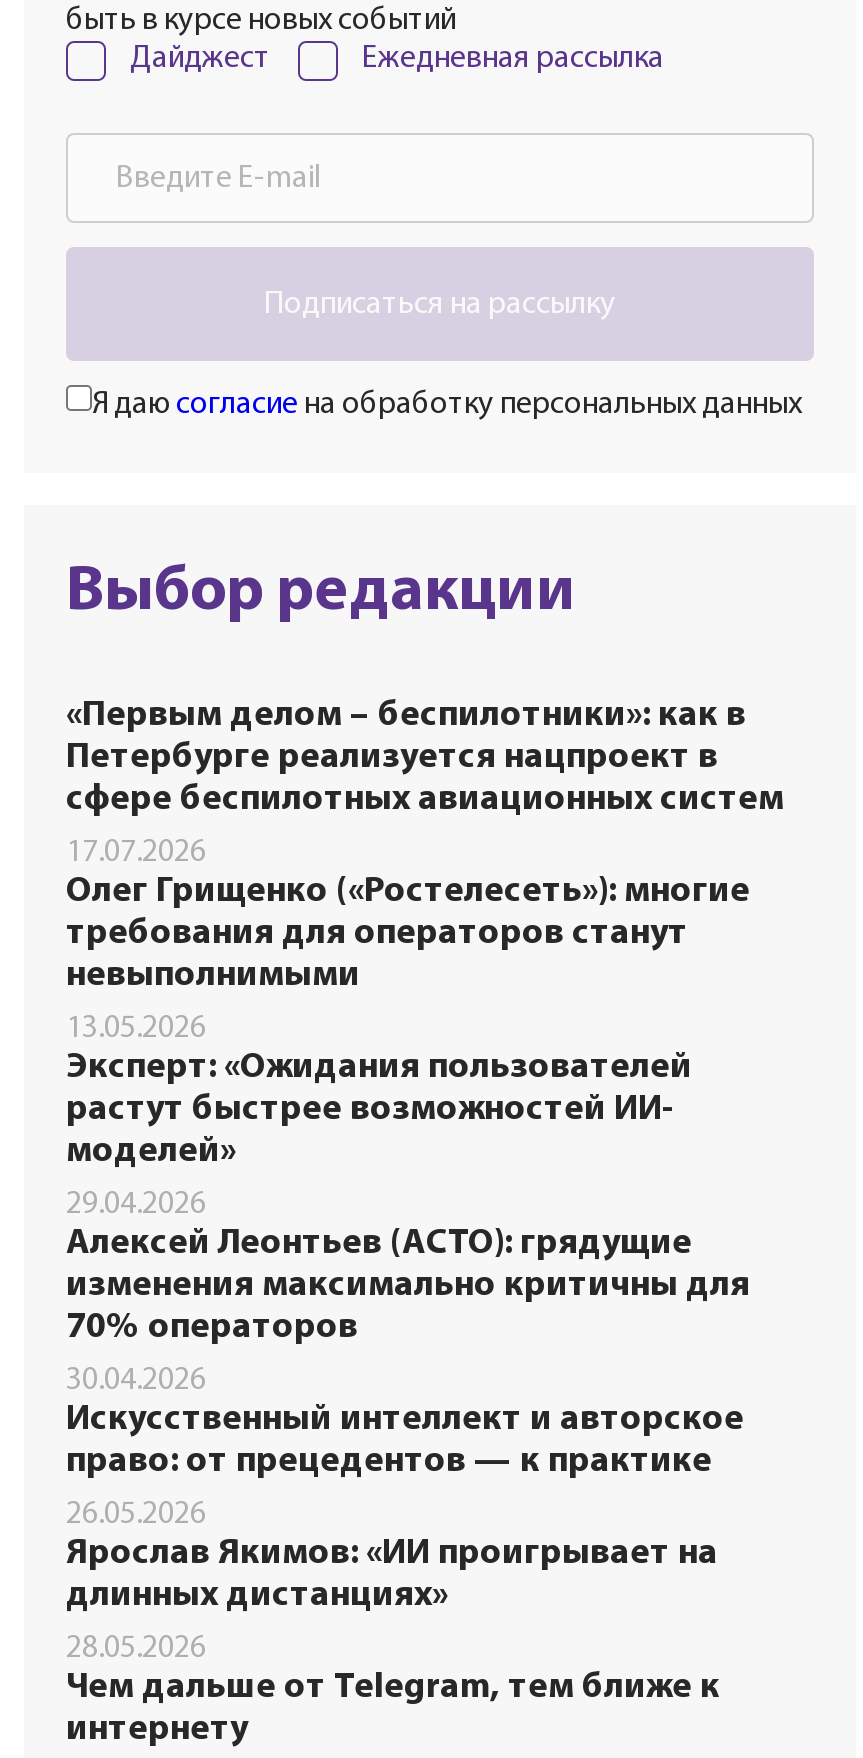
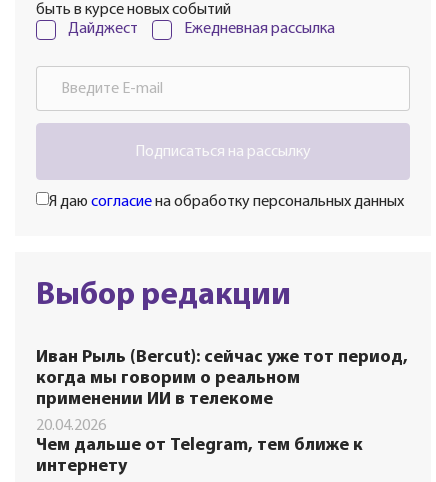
[66,696,784,1664] «Первым делом – беспилотники»: как в | Петербурге реализуется нацпроект в | сфере беспилотных авиационных систем | 17.07.2026 | Олег Грищенко («Ростелесеть»): многие | требования для операторов станут | невыполнимыми | 13.05.2026 | Эксперт: «Ожидания пользователей | растут быстрее возможностей ИИ- | моделей» | 29.04.2026 | Алексей Леонтьев (АСТО): грядущие | изменения максимально критичны для | 70% операторов | 30.04.2026 | Искусственный интеллект и авторское | право: от прецедентов — к практике | 26.05.2026 | Ярослав Якимов: «ИИ проигрывает на | длинных дистанциях» | 28.05.2026 -> [36,348,408,434] Иван Рыль (Bercut): сейчас уже тот период, | когда мы говорим о реальном | применении ИИ в телекоме | 20.04.2026

